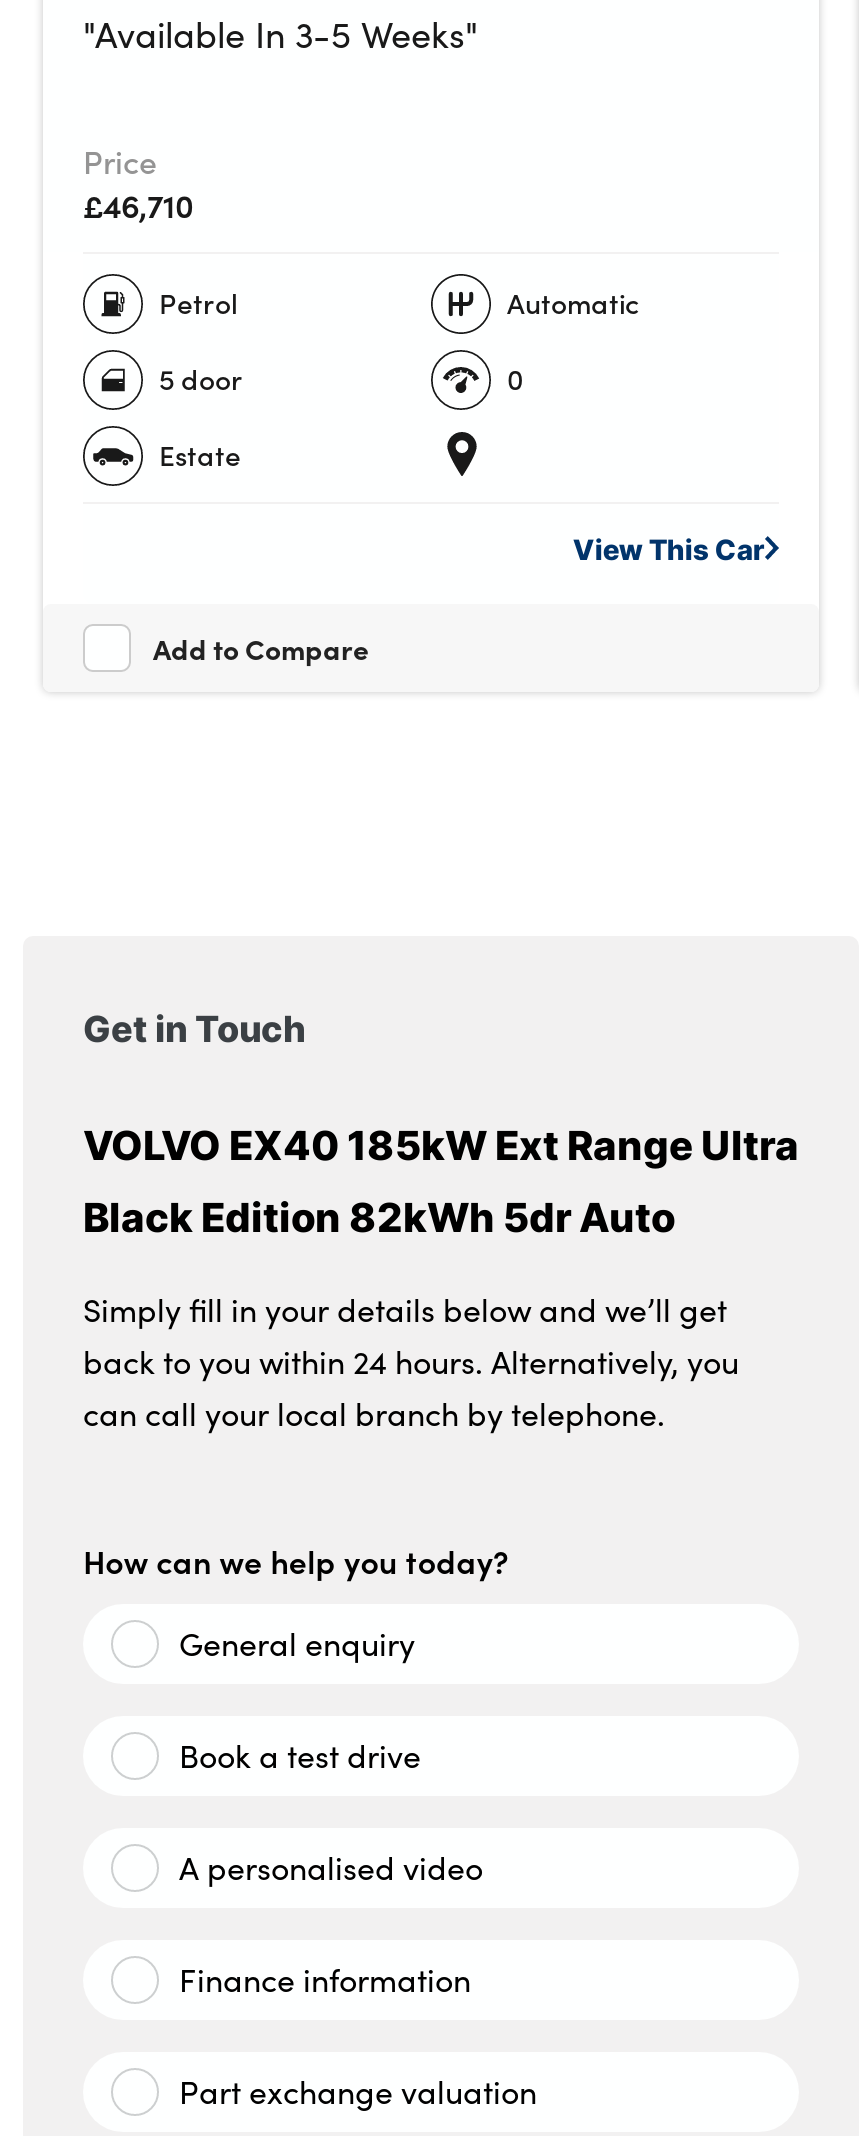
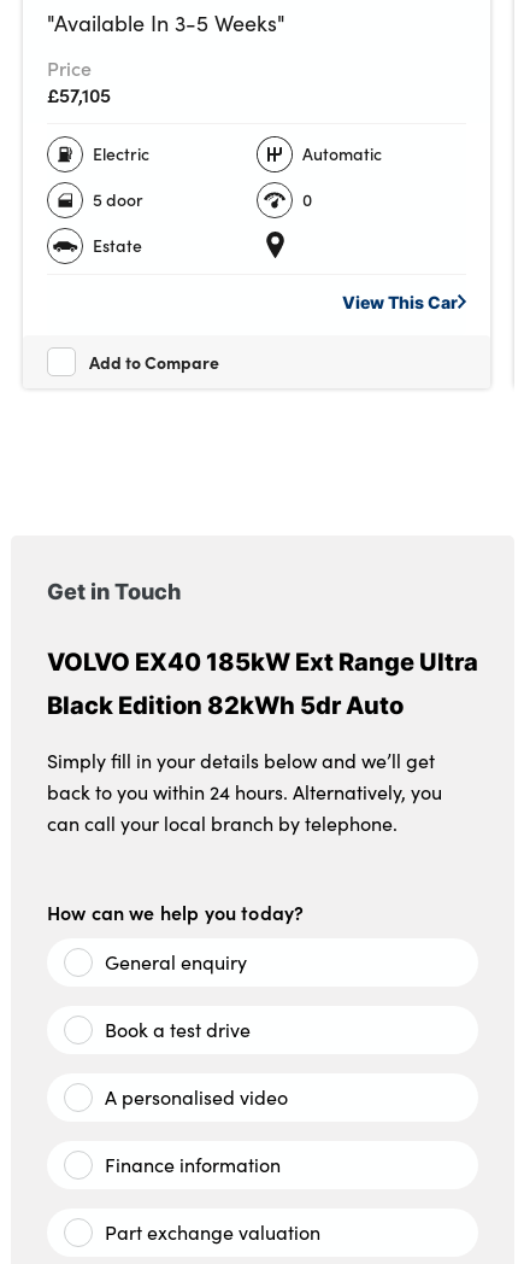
[83,181,193,225] £46,710 -> [47,80,111,107] £57,105
[159,283,237,321] Petrol -> [93,142,149,165] Electric

